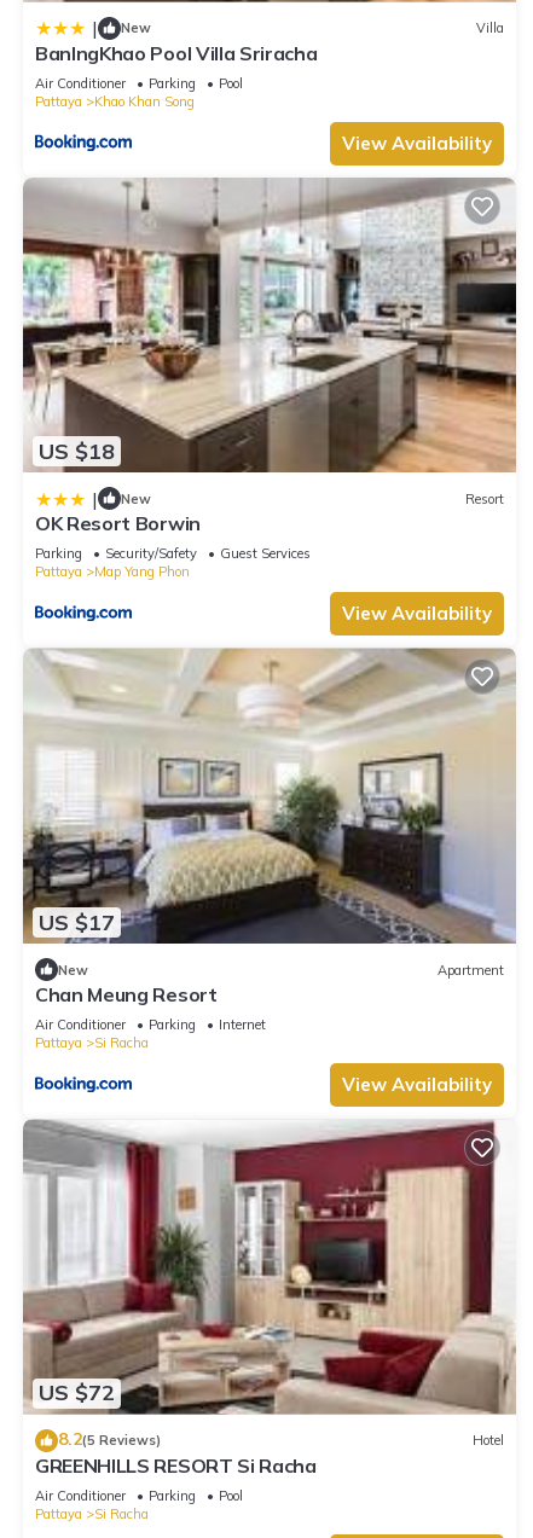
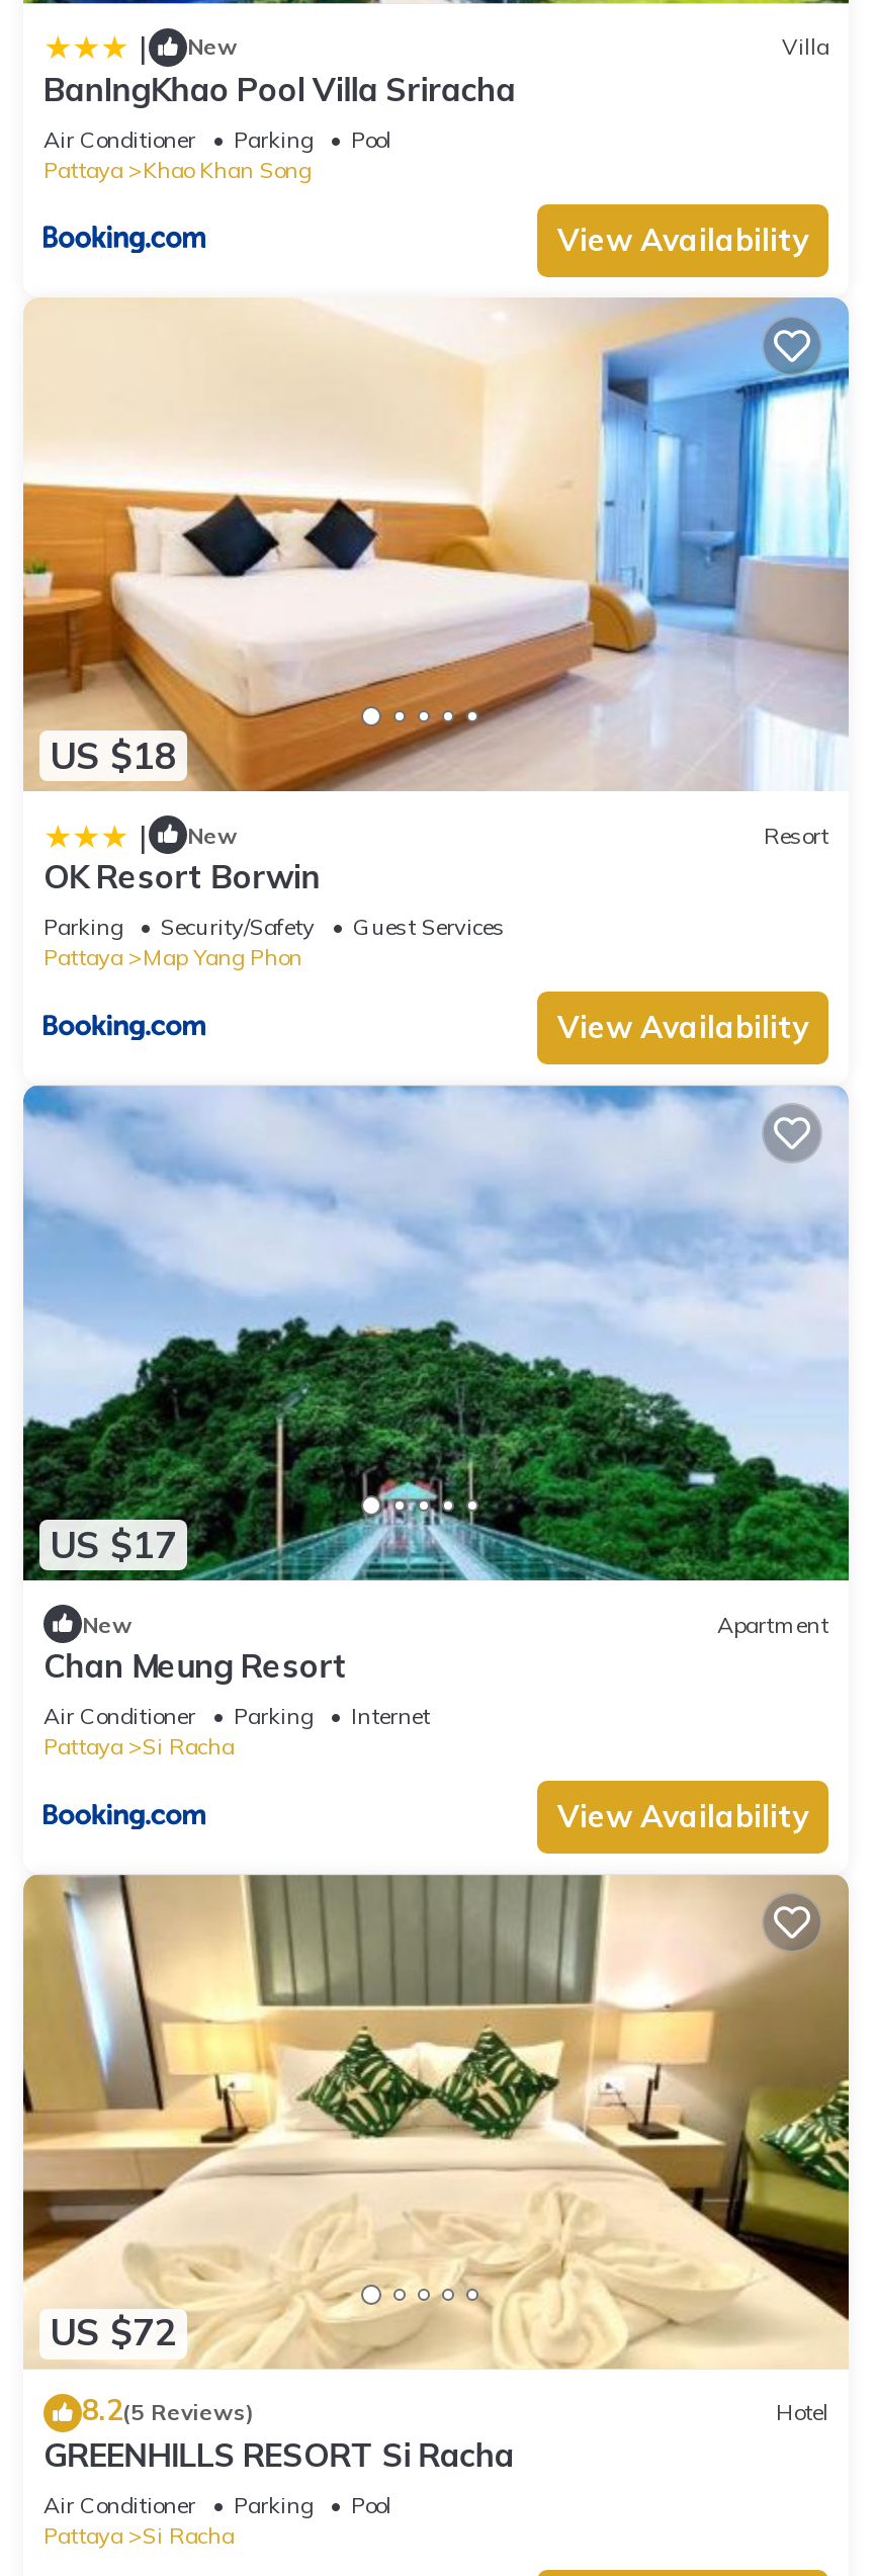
[22,178,517,474] [image] -> [21,297,851,793] [image]
[22,648,516,945] [image] -> [21,1085,851,1582] [image]
[23,1120,516,1416] [image] -> [21,1874,851,2370] [image]

